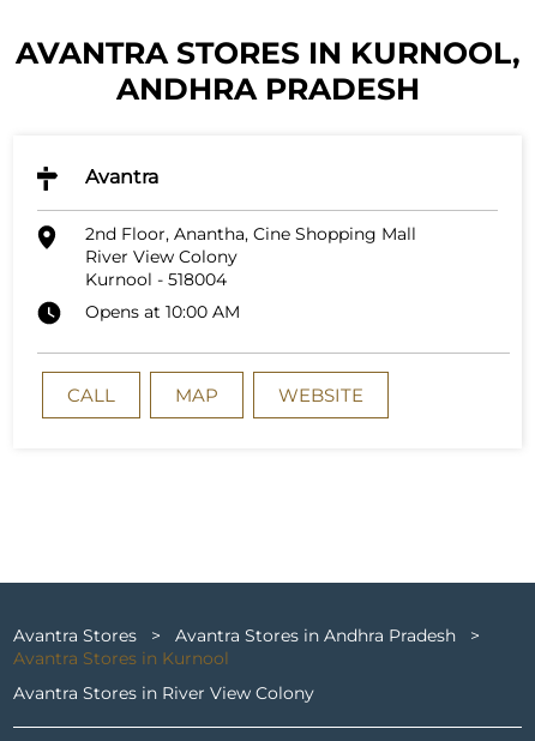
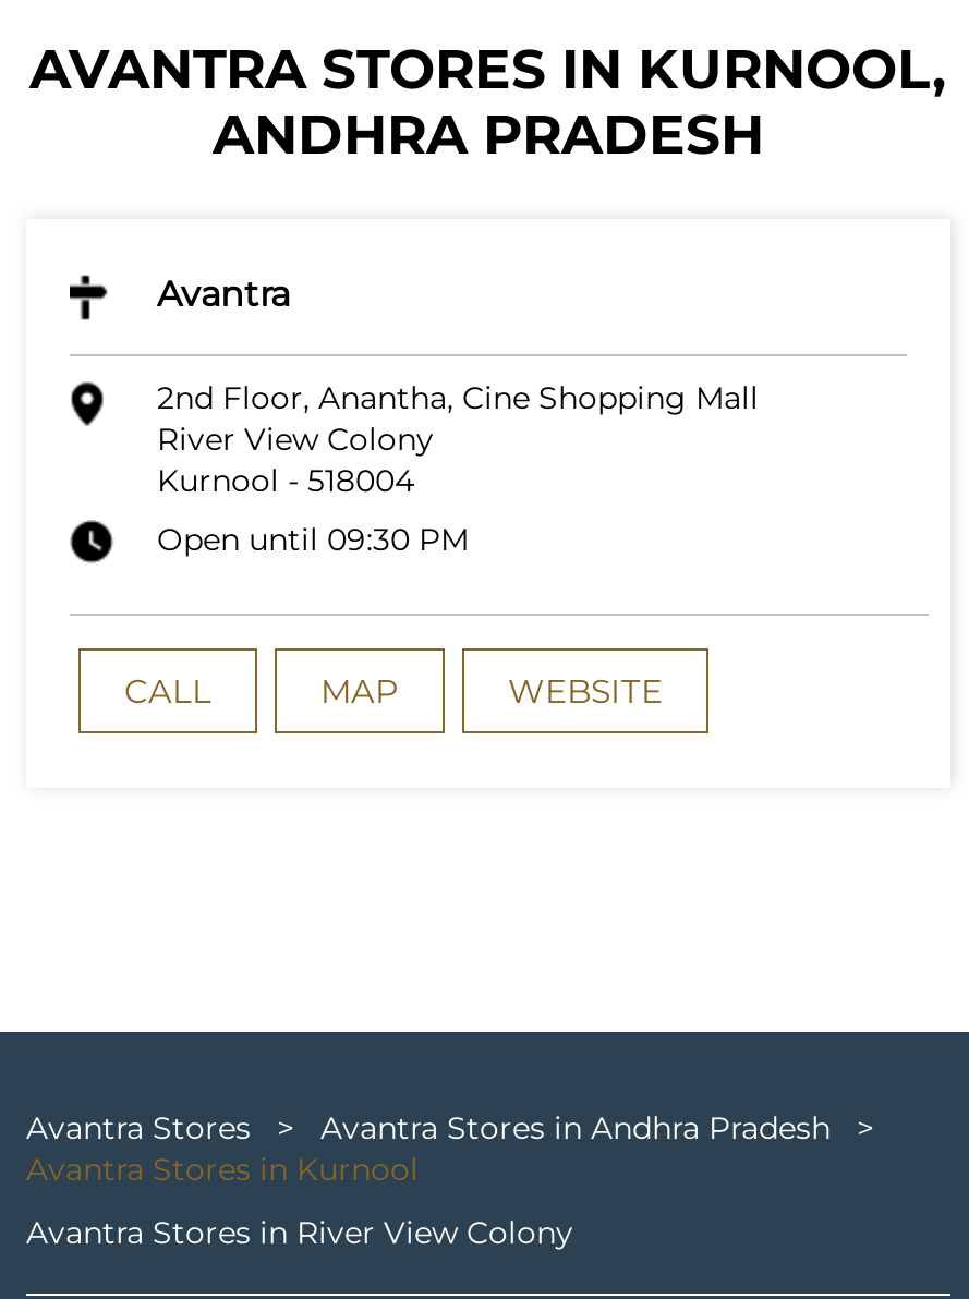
[85,301,240,322] Opens at 10:00 AM -> [157,520,469,559] Open until 09:30 PM

